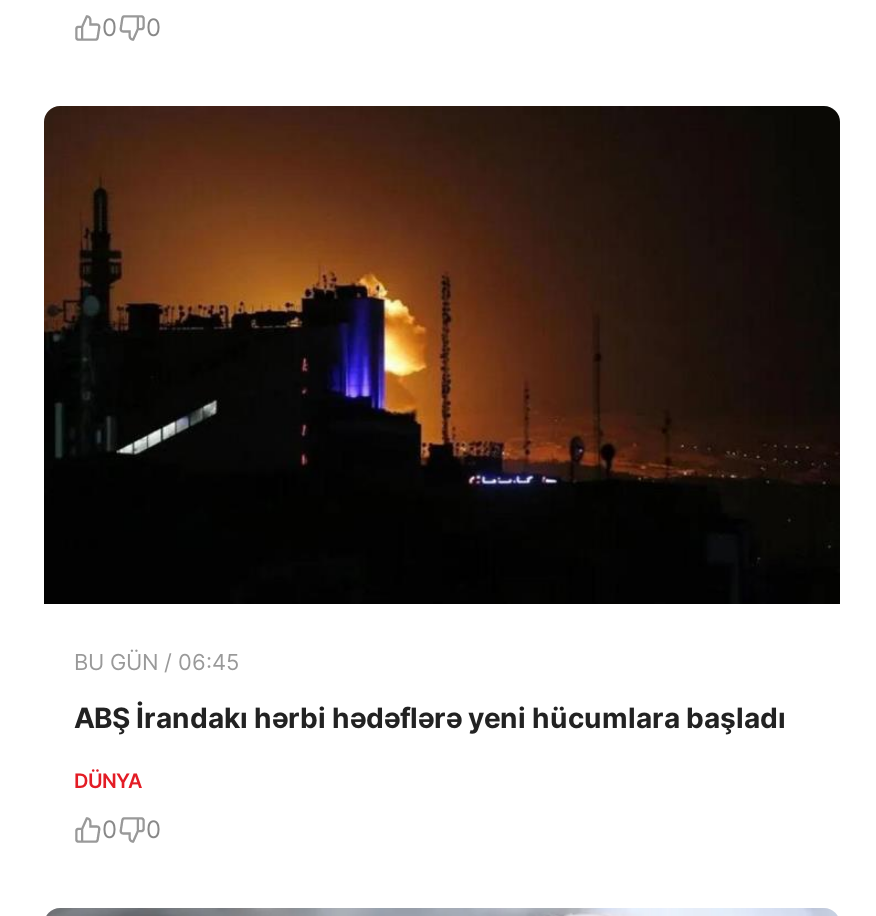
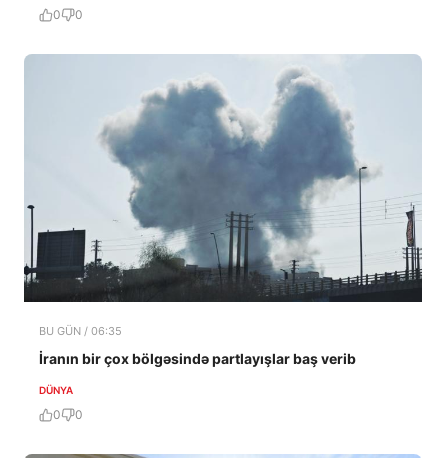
[42,104,842,677] [image] | BU GÜN / 06:45 -> [23,53,423,338] [image] | BU GÜN / 06:35
[74,701,786,735] ABŞ İrandakı hərbi hədəflərə yeni hücumlara başladı -> [39,350,356,367] İranın bir çox bölgəsində partlayışlar baş verib

